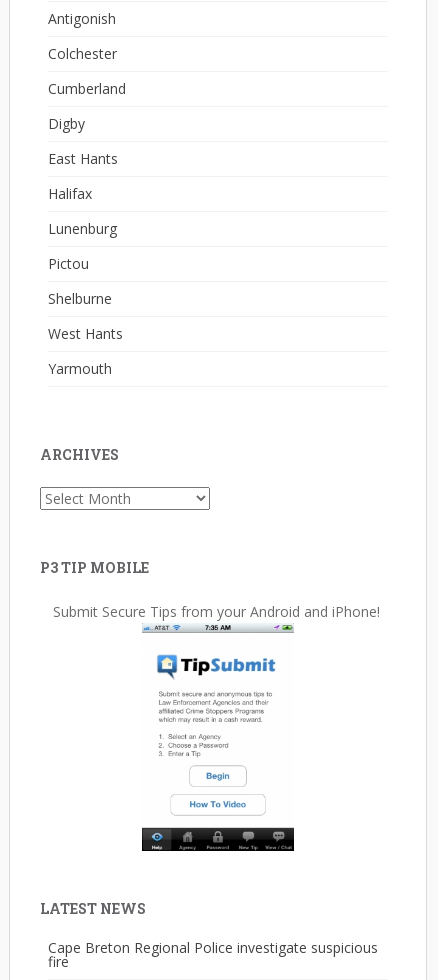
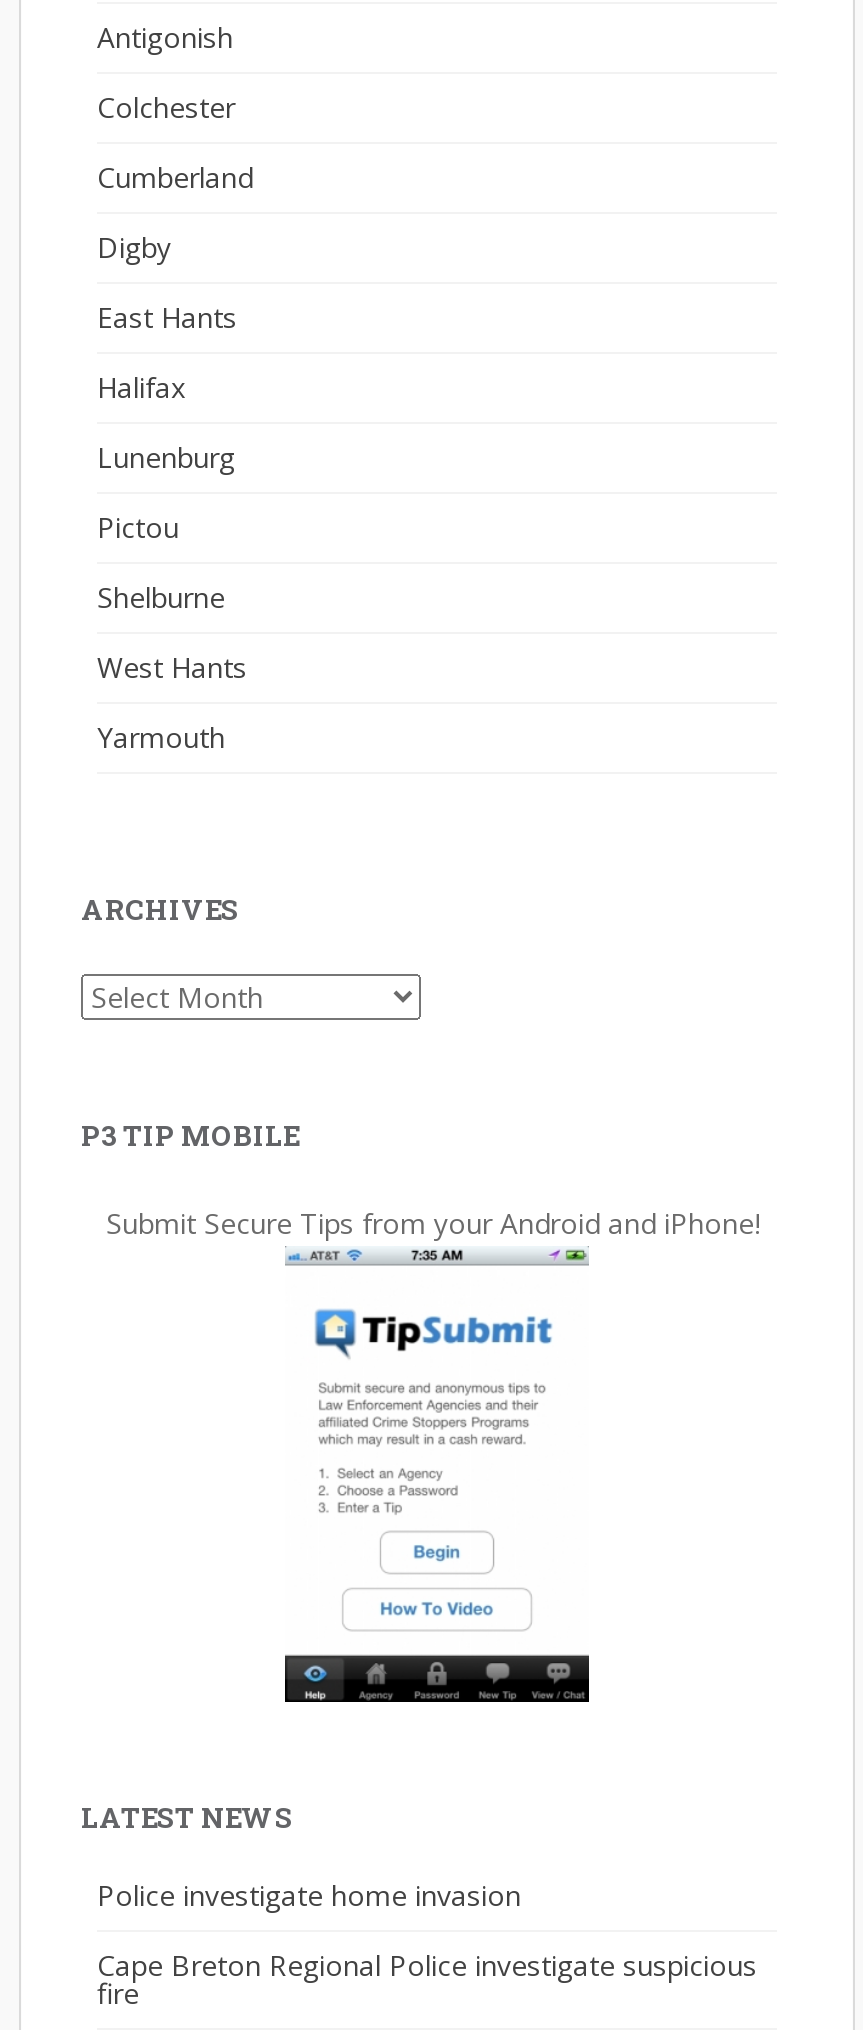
none -> [97,1877,521,1915] Police investigate home invasion

